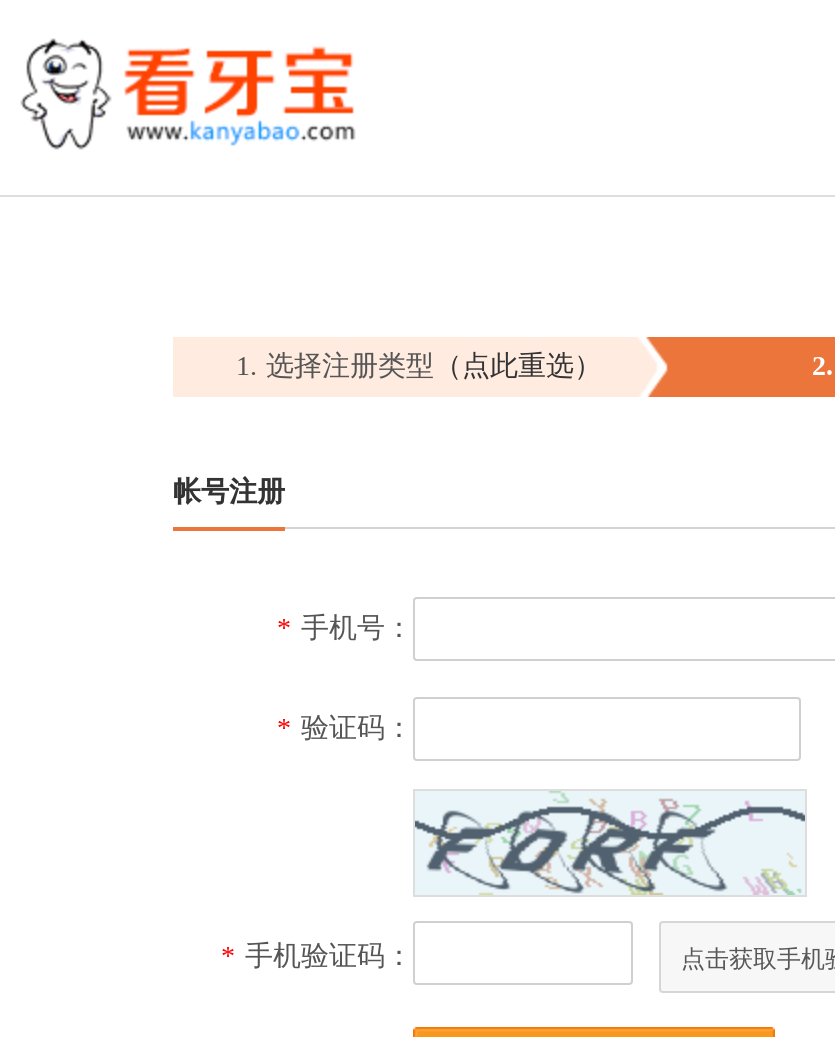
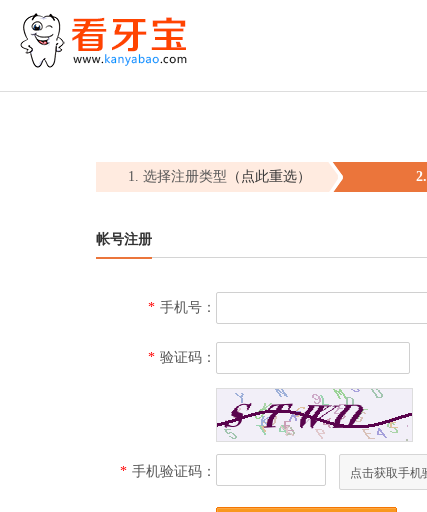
[413,791,807,897] [image] -> [216,389,413,441] [image]

